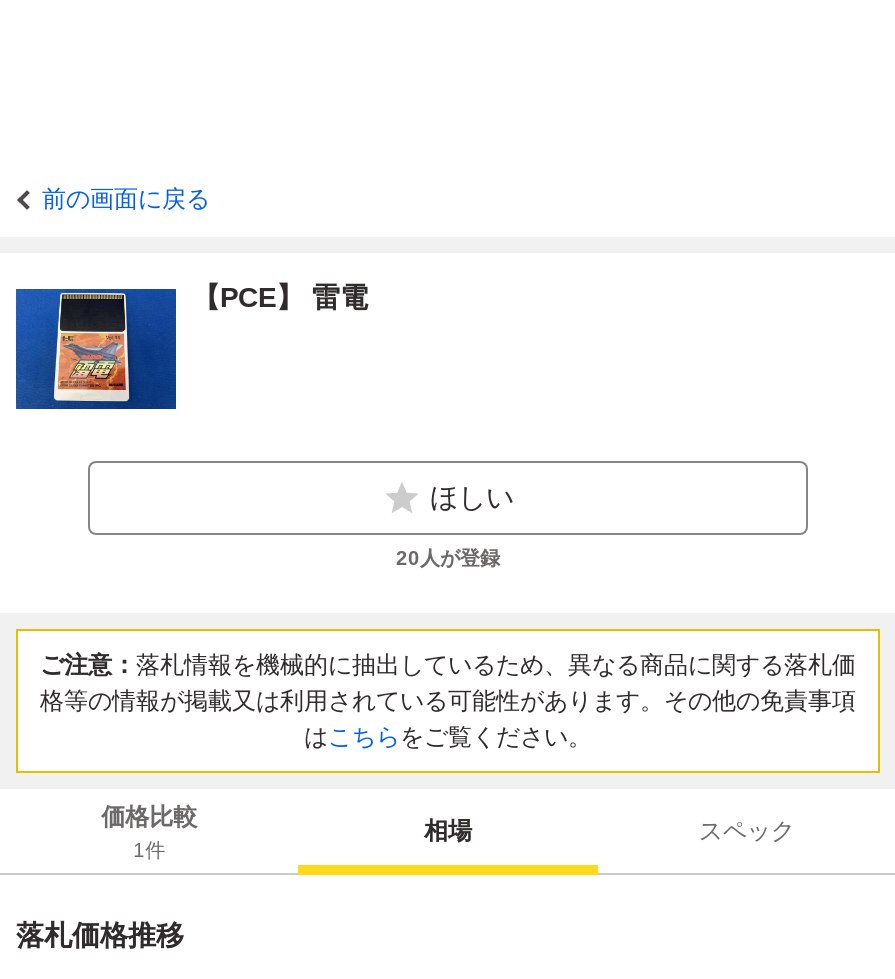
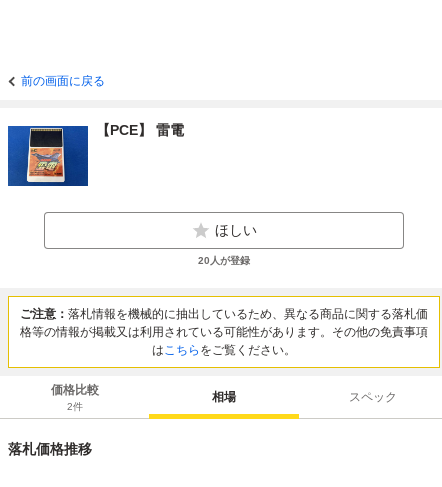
[133,838,165,860] 1件 -> [67,400,83,411] 2件

